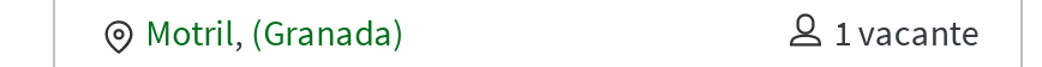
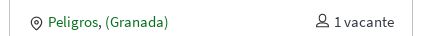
[145,10,405,56] Motril, (Granada) -> [48,12,169,31] Peligros, (Granada)

